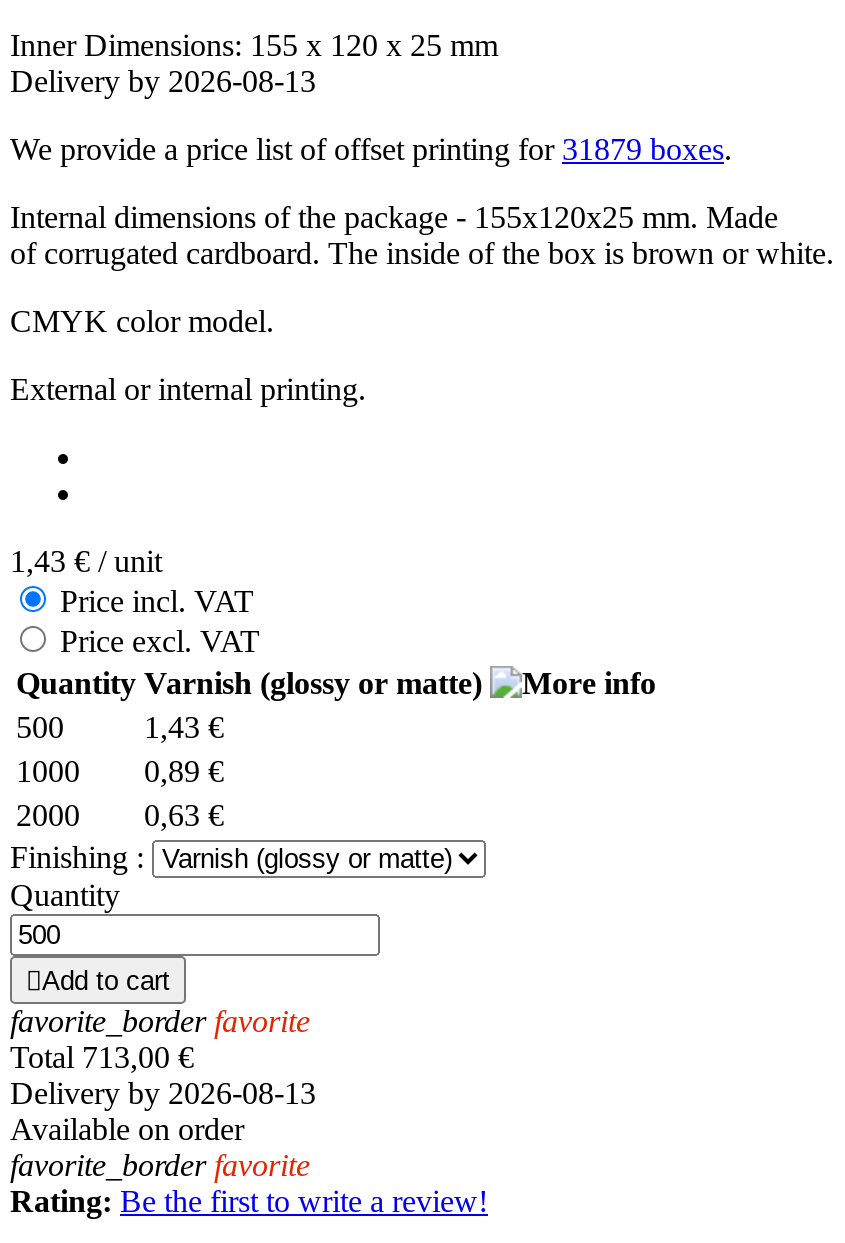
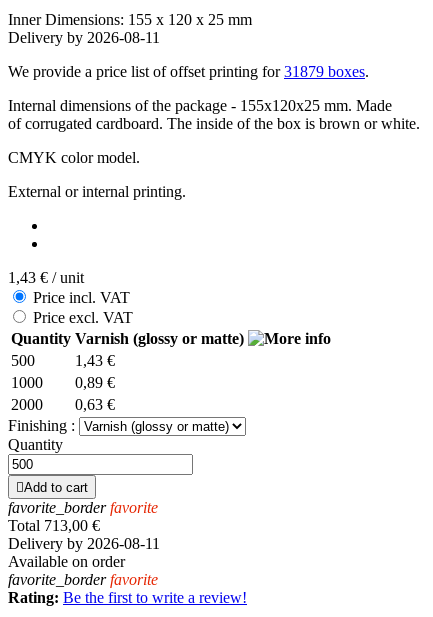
[10,64,316,98] Delivery by 2026-08-13 -> [8,29,160,46] Delivery by 2026-08-11
[10,1076,316,1110] Delivery by 2026-08-13 -> [8,535,160,552] Delivery by 2026-08-11

